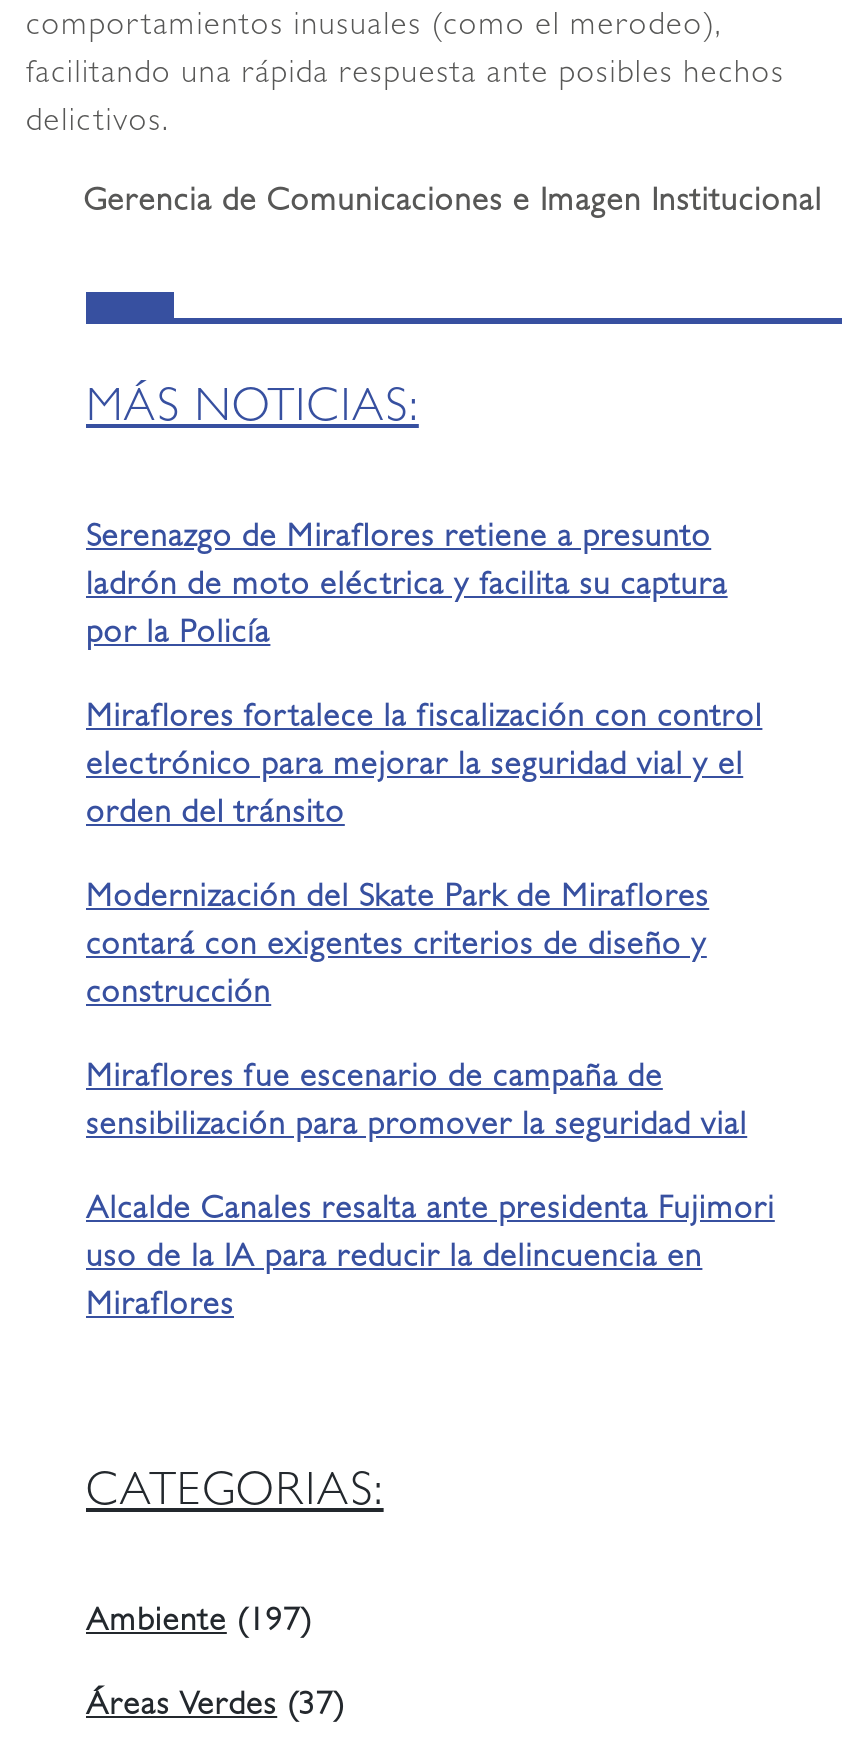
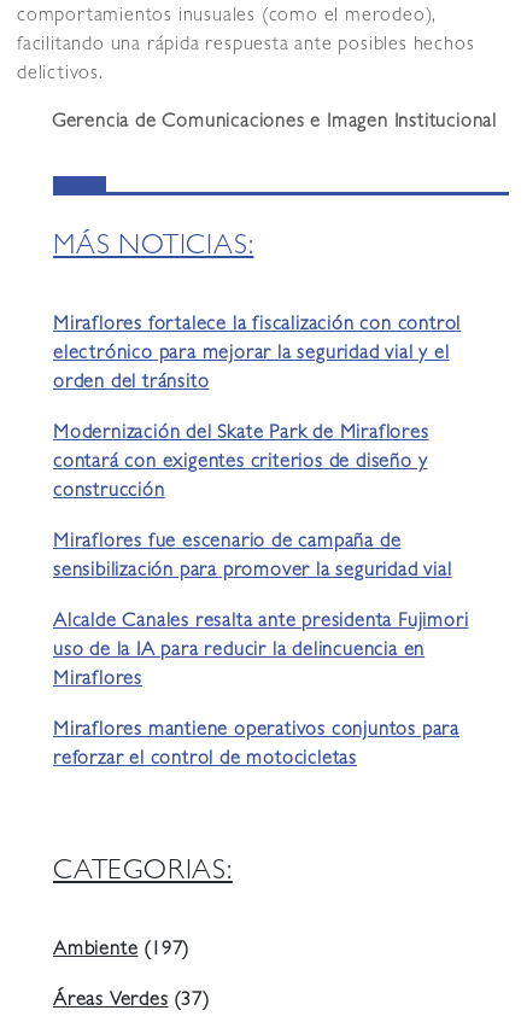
[86,523,728,651] Serenazgo de Miraflores retiene a presunto | ladrón de moto eléctrica y facilita su captura | por la Policía -> none
moved [86,703,775,1323] -> [53,316,468,690]: Miraflores fortalece la fiscalización con control | electrónico para mejorar la seguridad vial y el | orden del tránsito | ... | uso de la IA para reducir la delincuencia en | Miraflores
none -> [53,721,459,769] Miraflores mantiene operativos conjuntos para | reforzar el control de motocicletas

